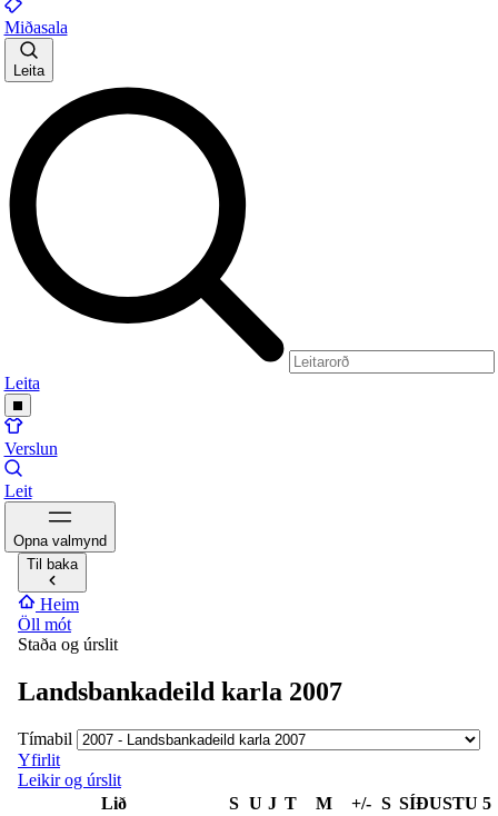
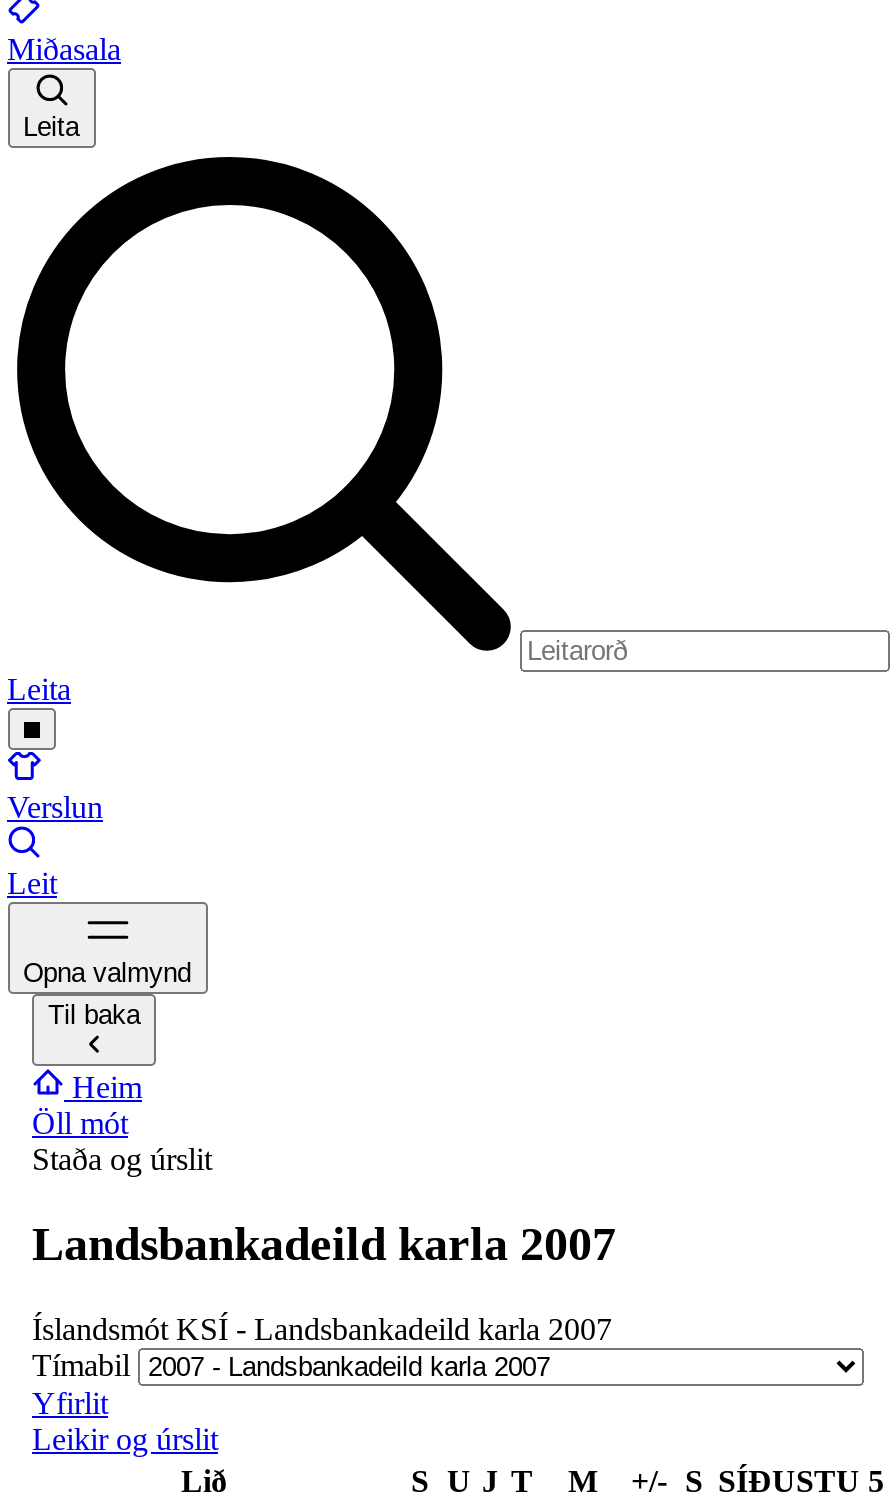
none -> [32,1312,612,1346] Íslandsmót KSÍ - Landsbankadeild karla 2007

